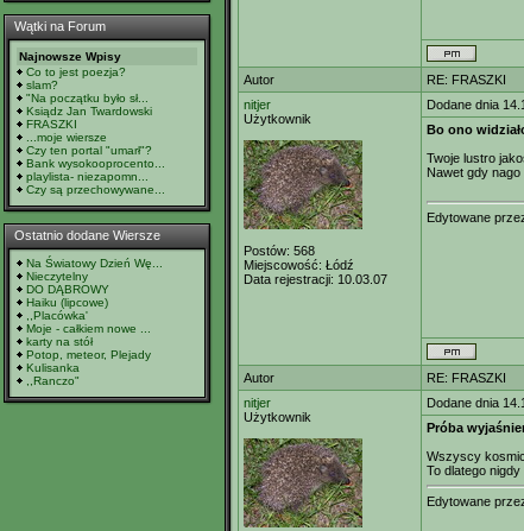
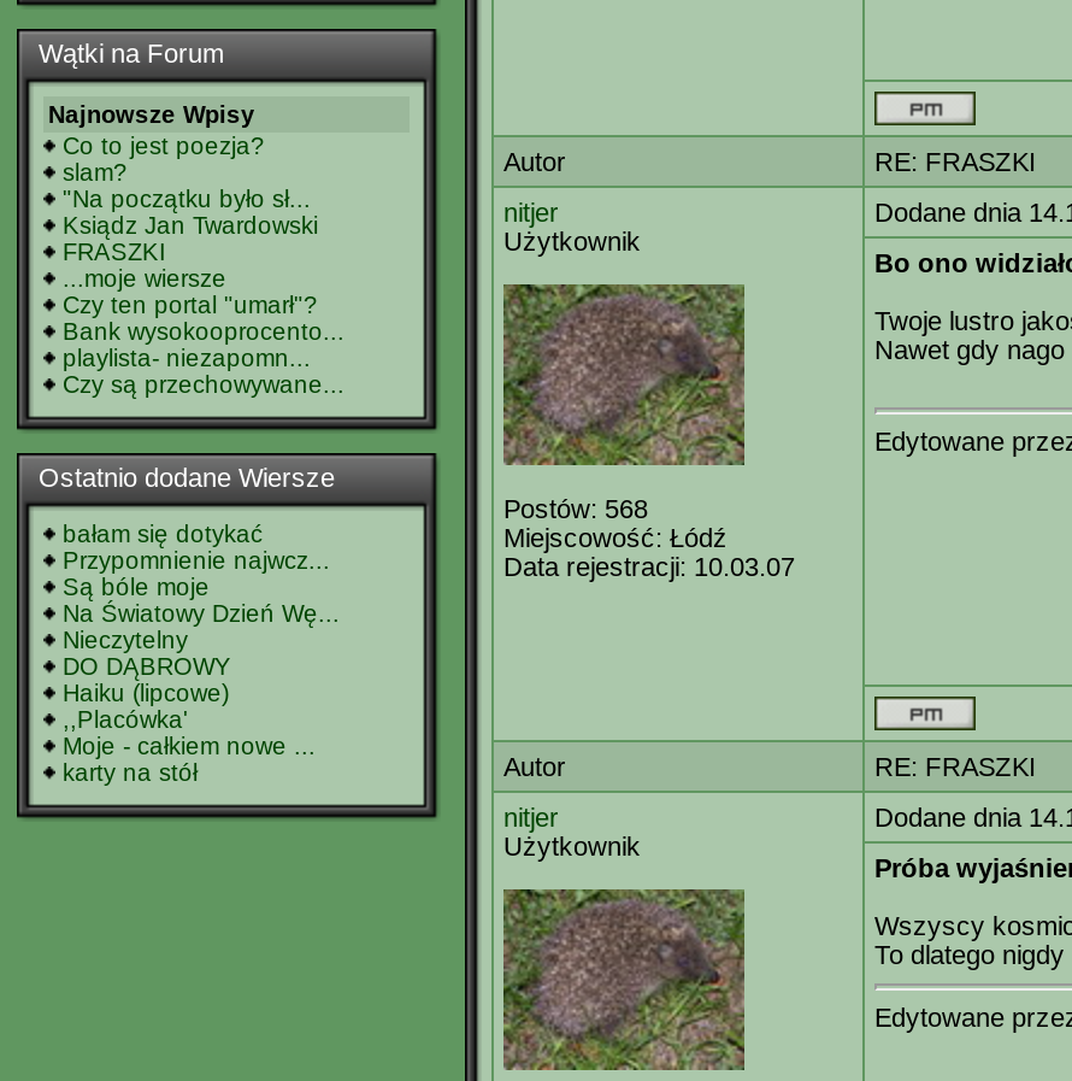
none -> [63,521,330,600] bałam się dotykać | Przypomnienie najwcz... | Są bóle moje
moved [26,257,163,348] -> [63,600,340,786]: Na Światowy Dzień Wę... | Nieczytelny | DO DĄBROWY | Haiku (lipcowe) | ,,Placówka' | Moje - całkiem nowe ... | karty na stół
[26,348,151,387] Potop, meteor, Plejady | Kulisanka | ,,Ranczo" -> none

